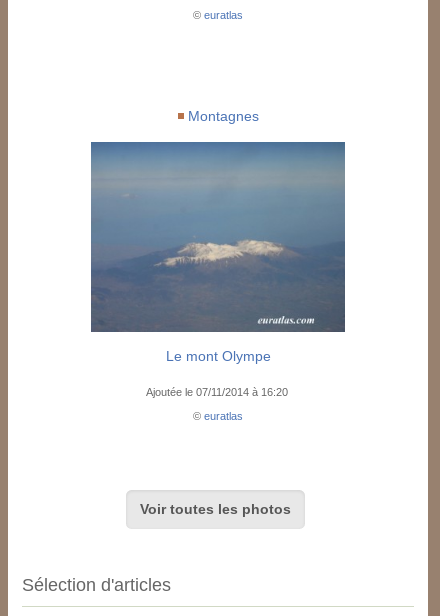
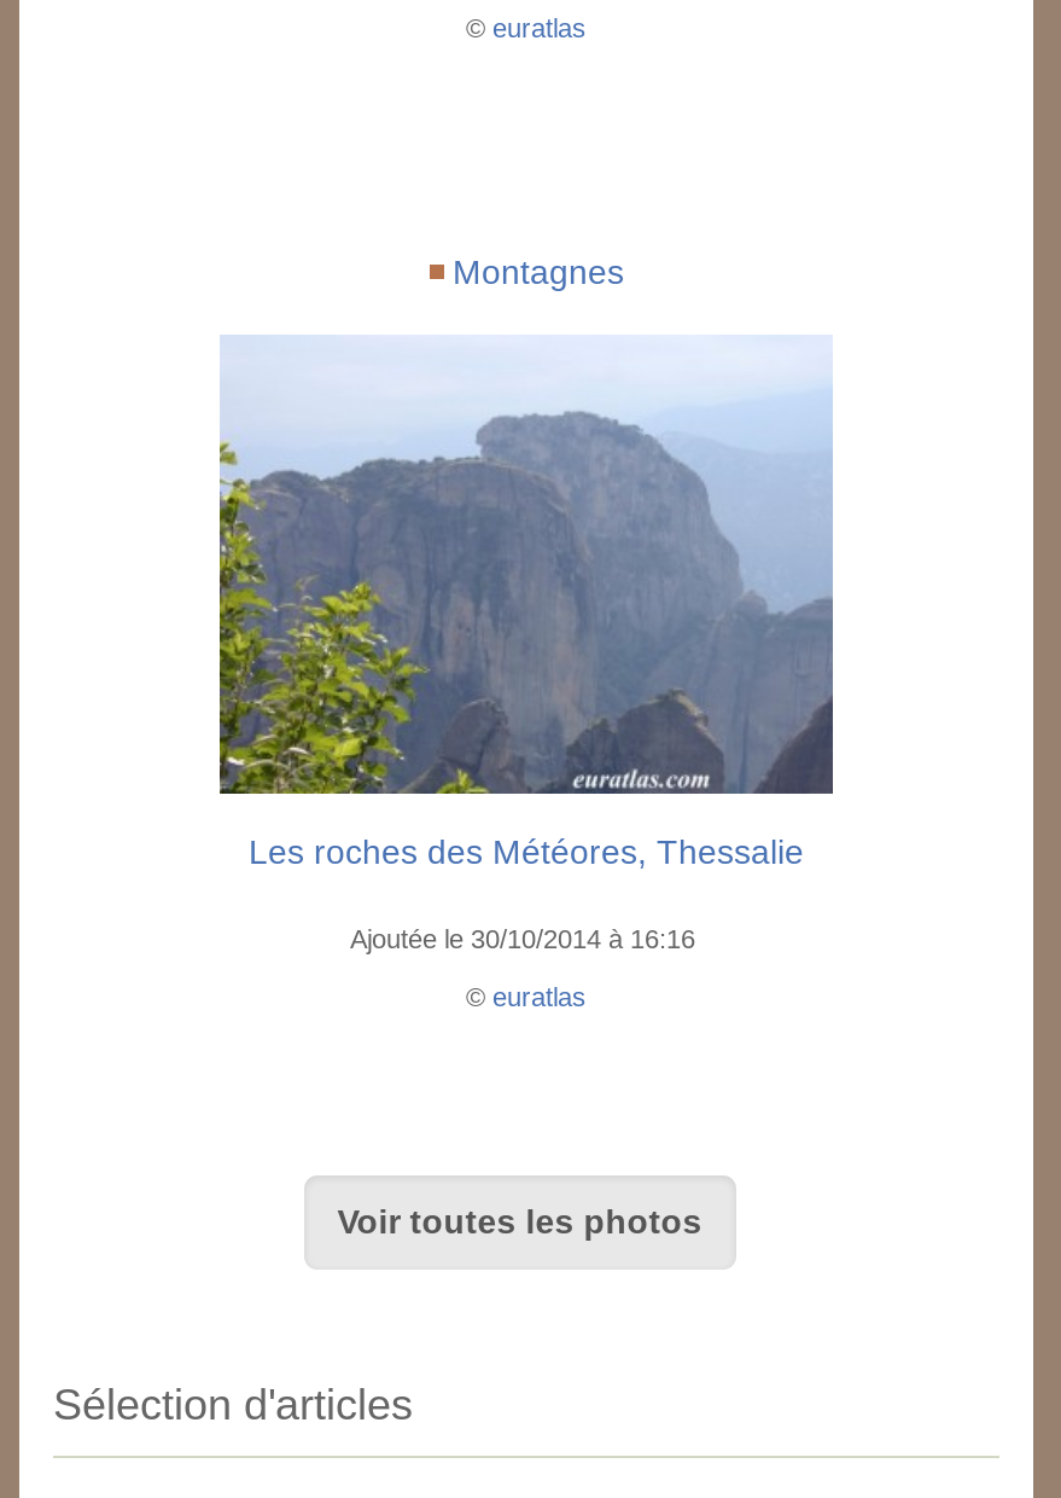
[90,141,346,364] [image] | Le mont Olympe -> [217,335,833,872] [image] | Les roches des Météores, Thessalie
[145,386,290,398] Ajoutée le 07/11/2014 à 16:20 -> [350,925,703,954] Ajoutée le 30/10/2014 à 16:16

